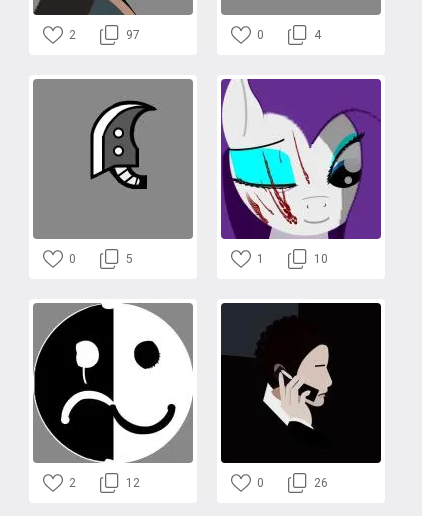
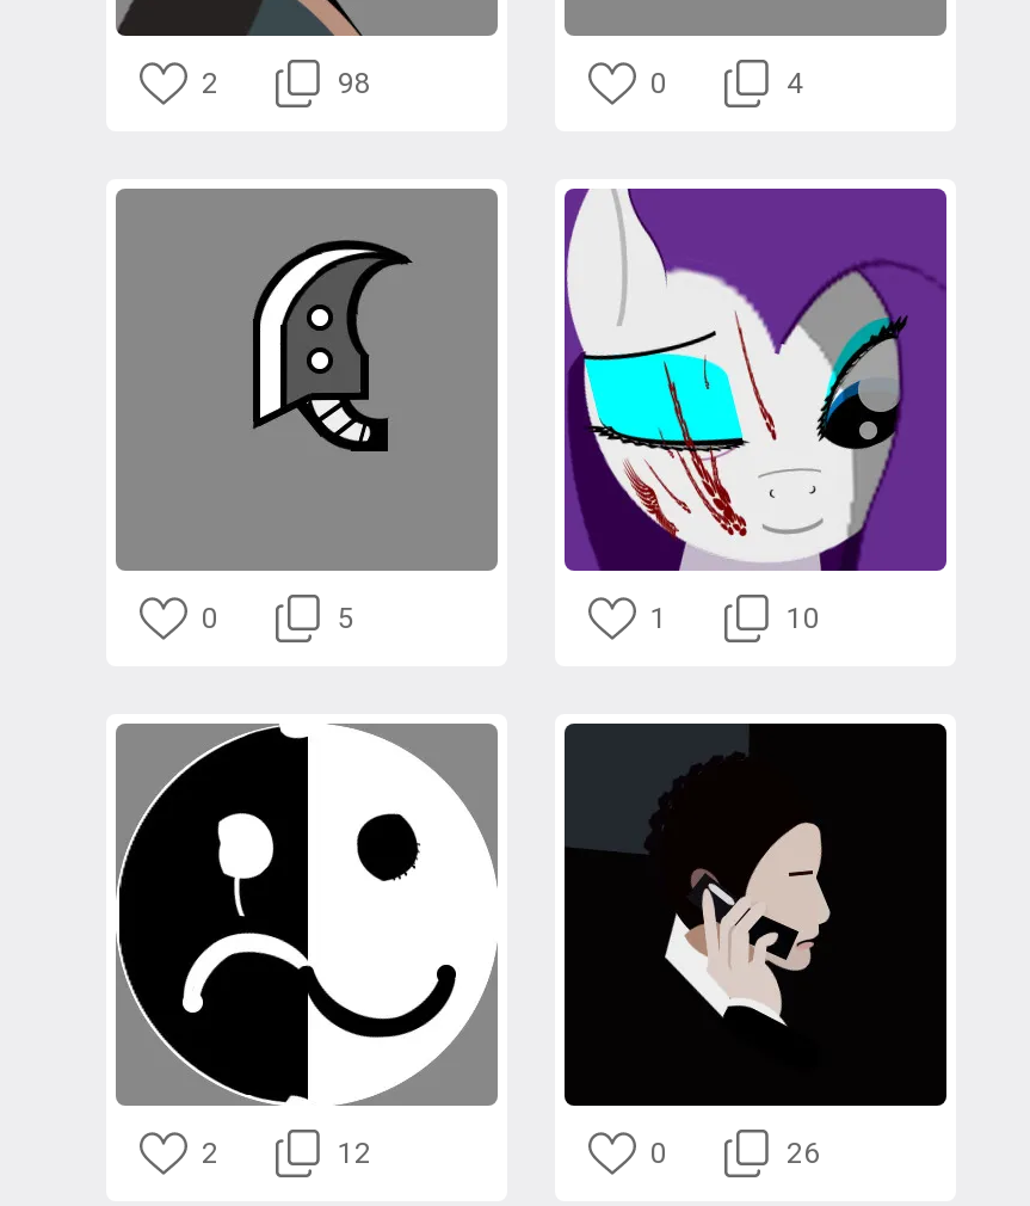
[126,28,140,42] 97 -> [338,67,371,100] 98

